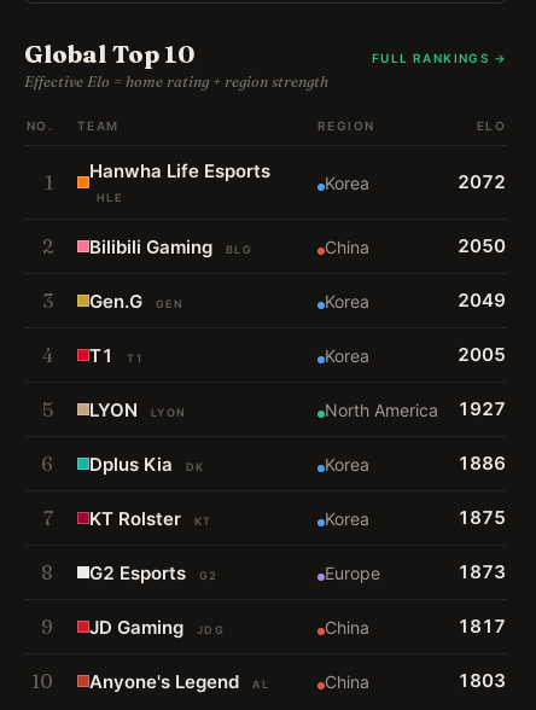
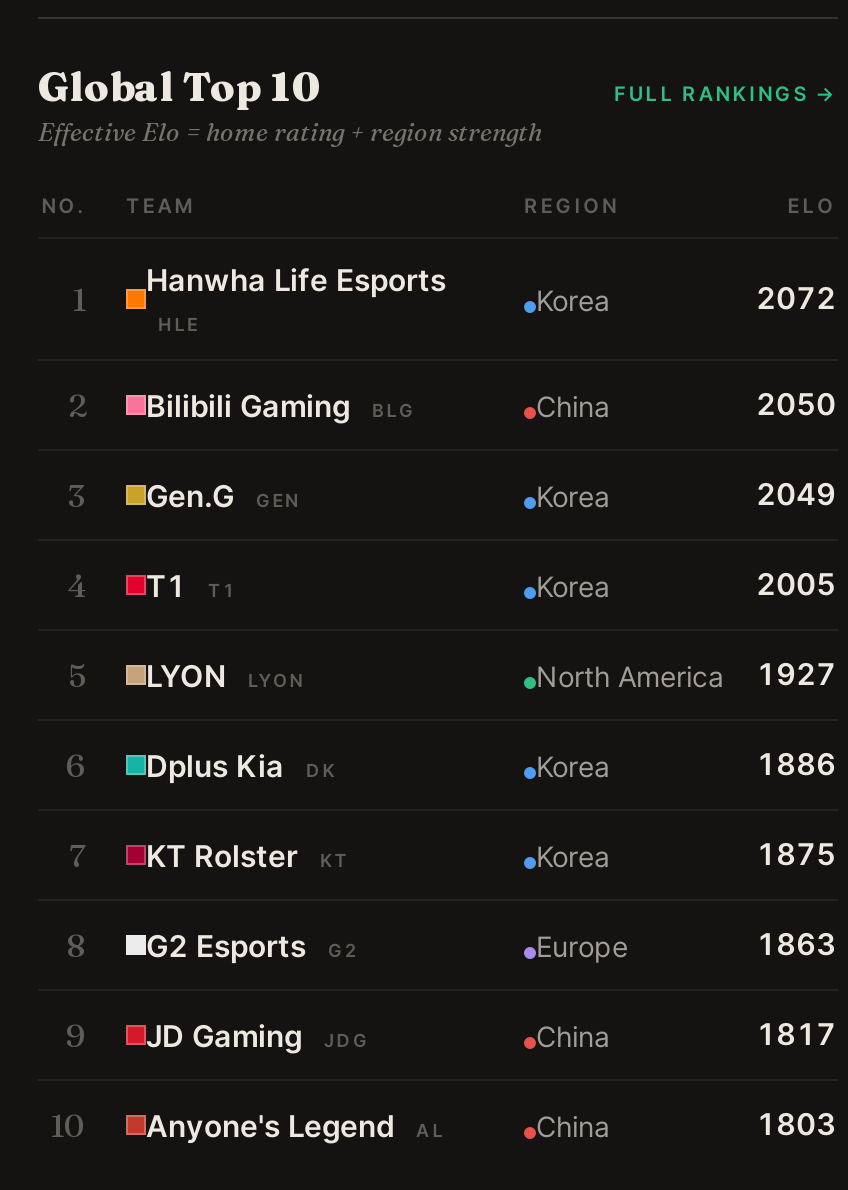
[458,560,506,583] 1873 -> [756,924,836,962] 1863

